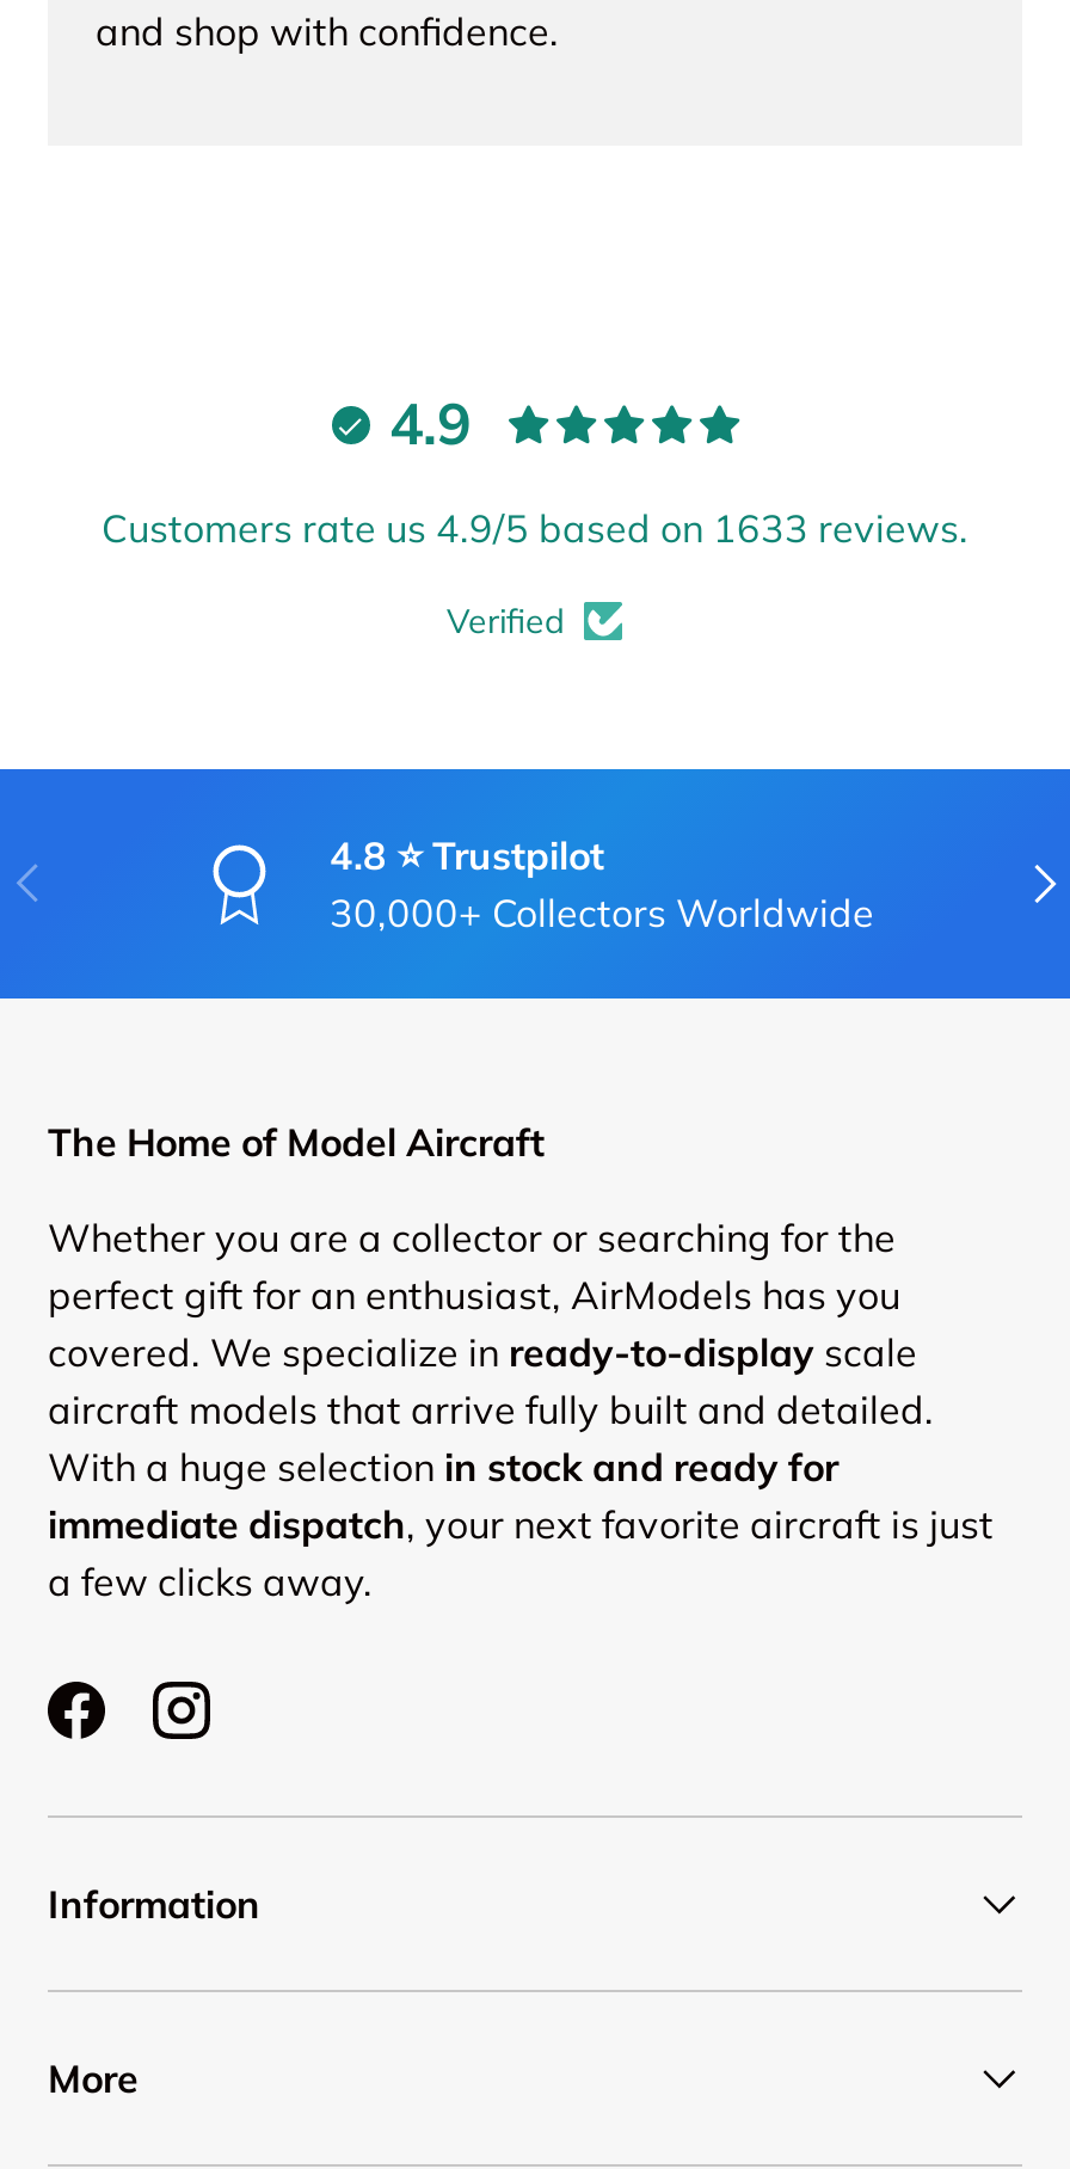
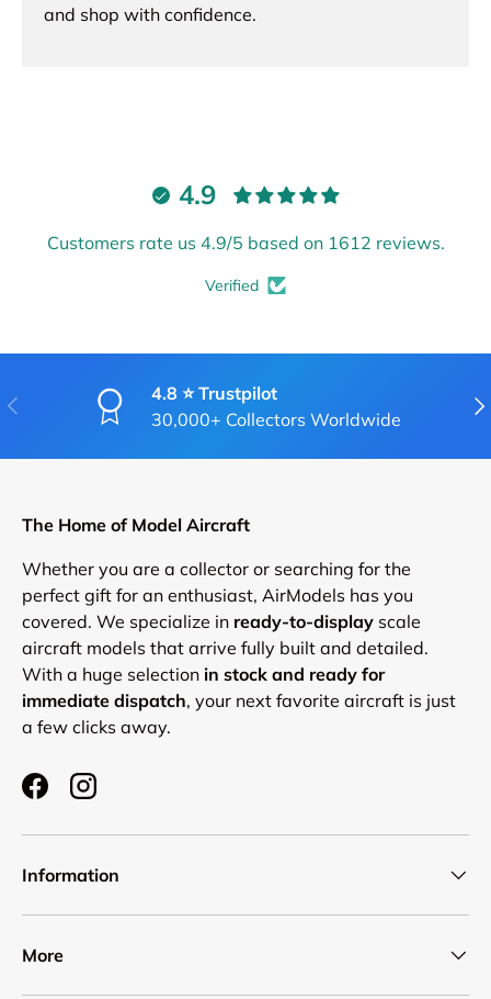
[102,503,968,551] Customers rate us 4.9/5 based on 1633 reviews. -> [47,231,444,253] Customers rate us 4.9/5 based on 1612 reviews.

